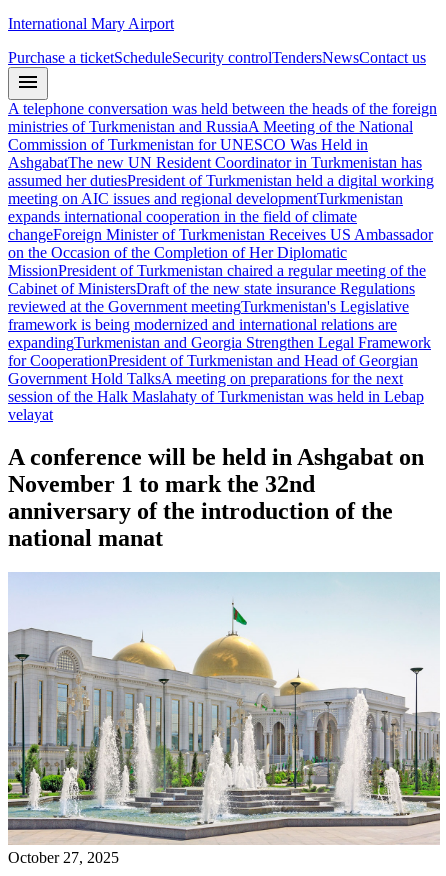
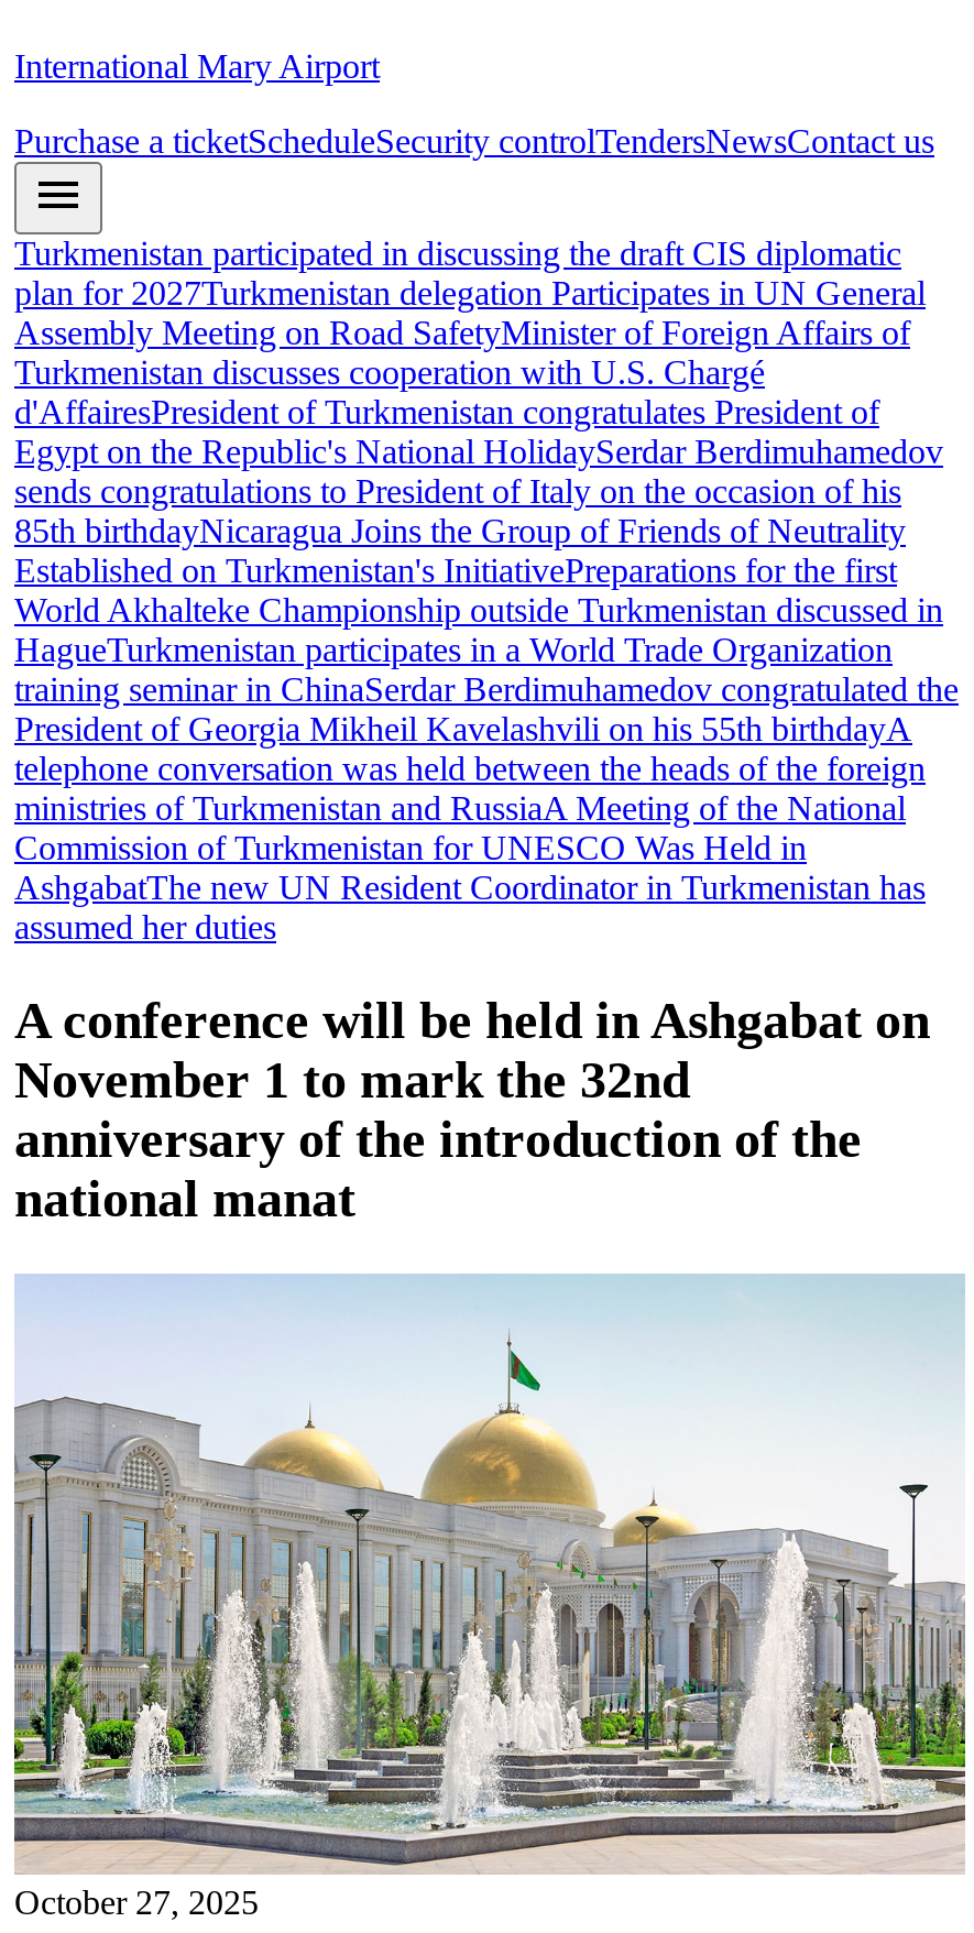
[8,100,437,117] A telephone conversation was held between the heads of the foreign -> [14,234,959,787] Turkmenistan participated in discussing the draft CIS diplomatic | plan for 2027Turkmenistan delegation Participates in UN General | Assembly Meeting on Road SafetyMinister of Foreign Affairs of | Turkmenistan discusses cooperation with U.S. Chargé | d'AffairesPresident of Turkmenistan congratulates President of | Egypt on the Republic's National HolidaySerdar Berdimuhamedov | sends congratulations to President of Italy on the occasion of his | 85th birthdayNicaragua Joins the Group of Friends of Neutrality | Established on Turkmenistan's InitiativePreparations for the first | World Akhalteke Championship outside Turkmenistan discussed in | HagueTurkmenistan participates in a World Trade Organization | training seminar in ChinaSerdar Berdimuhamedov congratulated the | President of Georgia Mikheil Kavelashvili on his 55th birthdayA | telephone conversation was held between the heads of the foreign
moved [8,118,422,171] -> [14,789,926,906]: ministries of Turkmenistan and RussiaA Meeting of the National | Commission of Turkmenistan for UNESCO Was Held in | AshgabatThe new UN Resident Coordinator in Turkmenistan has
[8,172,434,423] assumed her dutiesPresident of Turkmenistan held a digital working | meeting on AIC issues and regional developmentTurkmenistan | expands international cooperation in the field of climate | changeForeign Minister of Turkmenistan Receives US Ambassador | on the Occasion of the Completion of Her Diplomatic | MissionPresident of Turkmenistan chaired a regular meeting of the | Cabinet of MinistersDraft of the new state insurance Regulations | reviewed at the Government meetingTurkmenistan's Legislative | framework is being modernized and international relations are | expandingTurkmenistan and Georgia Strengthen Legal Framework | for CooperationPresident of Turkmenistan and Head of Georgian | Government Hold TalksA meeting on preparations for the next | session of the Halk Maslahaty of Turkmenistan was held in Lebap | velayat -> [14,908,276,946] assumed her duties

